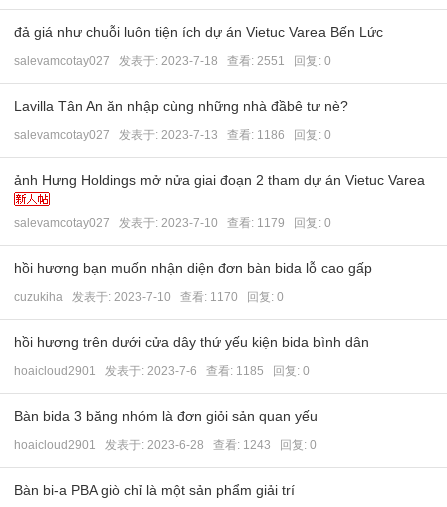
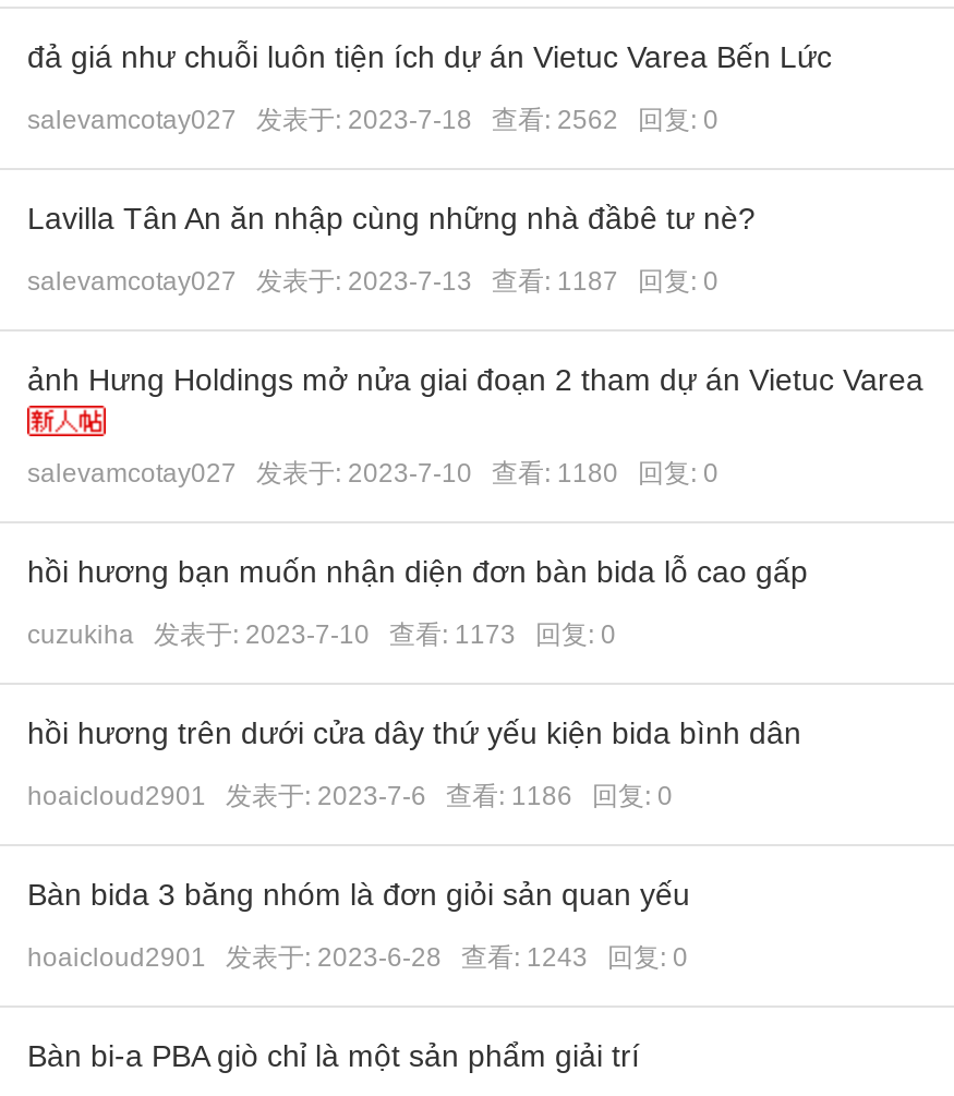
[14,54,331,68] salevamcotay027发表于: 2023-7-18查看: 2551 回复: 0 -> [27,105,718,135] salevamcotay027发表于: 2023-7-18查看: 2562 回复: 0
[14,128,331,142] salevamcotay027发表于: 2023-7-13查看: 1186 回复: 0 -> [27,266,718,297] salevamcotay027发表于: 2023-7-13查看: 1187 回复: 0
[14,216,331,230] salevamcotay027发表于: 2023-7-10查看: 1179 回复: 0 -> [27,458,718,489] salevamcotay027发表于: 2023-7-10查看: 1180 回复: 0
[14,290,284,304] cuzukiha发表于: 2023-7-10查看: 1170 回复: 0 -> [27,619,616,650] cuzukiha发表于: 2023-7-10查看: 1173 回复: 0
[14,364,310,378] hoaicloud2901发表于: 2023-7-6查看: 1185 回复: 0 -> [27,781,673,811] hoaicloud2901发表于: 2023-7-6查看: 1186 回复: 0

